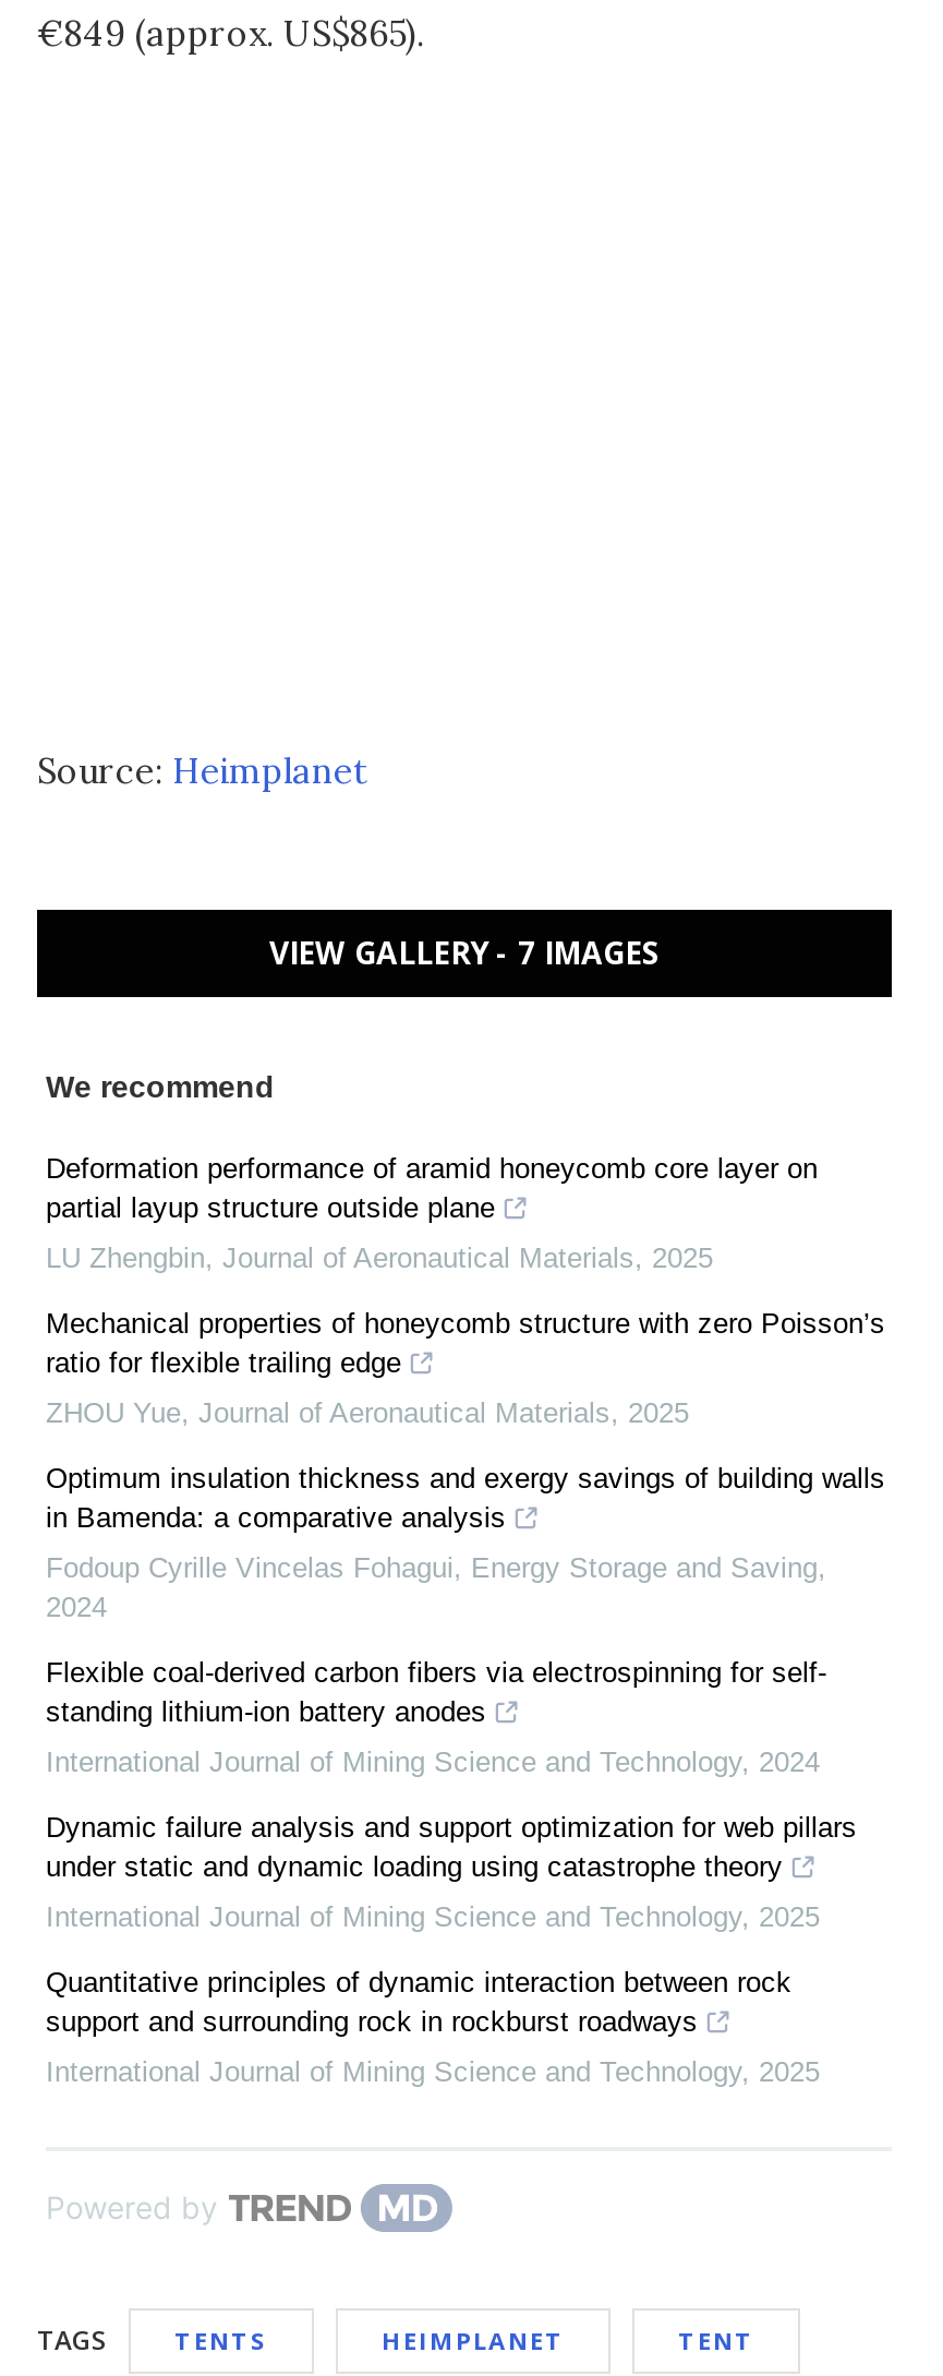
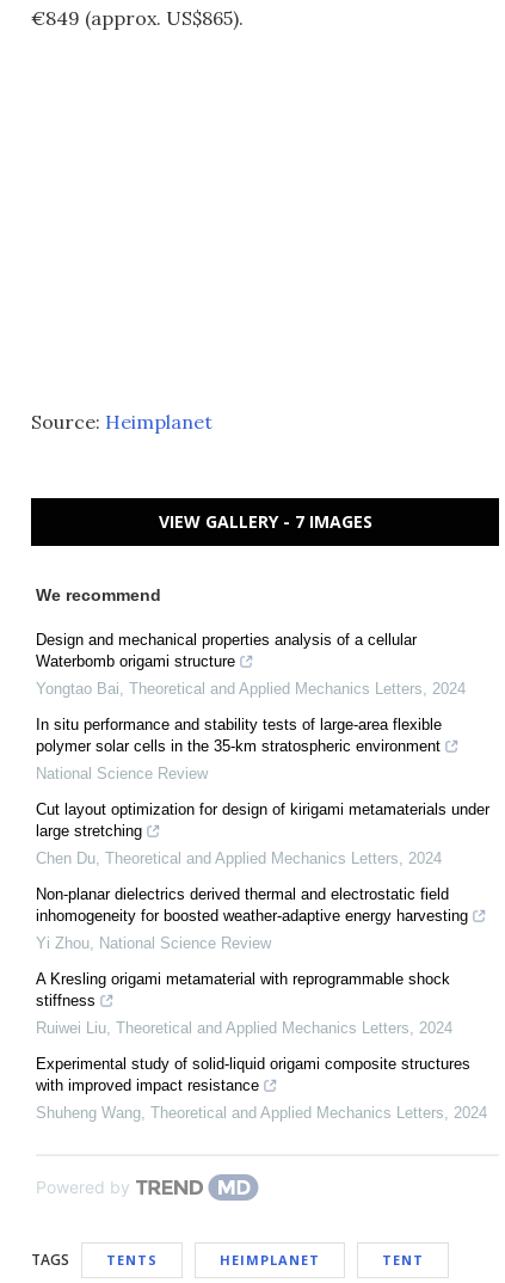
[46,1153,818,1225] Deformation performance of aramid honeycomb core layer on | partial layup structure outside plane -> [36,631,417,671] Design and mechanical properties analysis of a cellular | Waterbomb origami structure
[46,1242,713,1275] LU Zhengbin, Journal of Aeronautical Materials, 2025 -> [36,680,466,698] Yongtao Bai, Theoretical and Applied Mechanics Letters, 2024
[46,1308,885,1380] Mechanical properties of honeycomb structure with zero Poisson’s | ratio for flexible trailing edge -> [36,716,442,755] In situ performance and stability tests of large-area flexible | polymer solar cells in the 35-km stratospheric environment
[46,1397,689,1430] ZHOU Yue, Journal of Aeronautical Materials, 2025 -> [36,765,208,783] National Science Review
[46,1463,885,1535] Optimum insulation thickness and exergy savings of building walls | in Bamenda: a comparative analysis -> [36,801,489,840] Cut layout optimization for design of kirigami metamaterials under | large stretching
[46,1552,826,1624] Fodoup Cyrille Vincelas Fohagui, Energy Storage and Saving, | 2024 -> [36,850,442,868] Chen Du, Theoretical and Applied Mechanics Letters, 2024
[46,1657,826,1729] Flexible coal-derived carbon fibers via electrospinning for self- | standing lithium-ion battery anodes -> [36,886,468,925] Non-planar dielectrics derived thermal and electrostatic field | inhomogeneity for boosted weather-adaptive energy harvesting
[46,1746,820,1779] International Journal of Mining Science and Technology, 2024 -> [36,935,271,953] Yi Zhou, National Science Review
[46,1812,857,1884] Dynamic failure analysis and support optimization for web pillars | under static and dynamic loading using catastrophe theory -> [36,970,450,1010] A Kresling origami metamaterial with reprogrammable shock | stiffness
[46,1901,820,1934] International Journal of Mining Science and Technology, 2025 -> [36,1019,452,1037] Ruiwei Liu, Theoretical and Applied Mechanics Letters, 2024
[46,1967,791,2039] Quantitative principles of dynamic interaction between rock | support and surrounding rock in rockburst roadways -> [36,1055,470,1095] Experimental study of solid-liquid origami composite structures | with improved impact resistance
[46,2056,820,2089] International Journal of Mining Science and Technology, 2025 -> [36,1104,487,1122] Shuheng Wang, Theoretical and Applied Mechanics Letters, 2024

